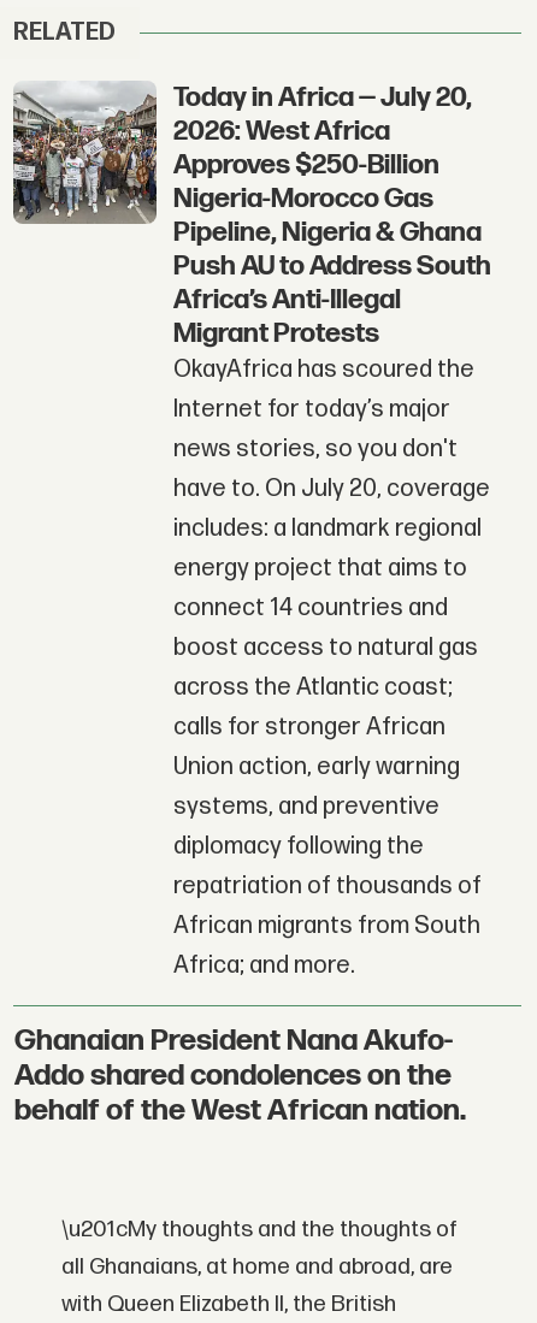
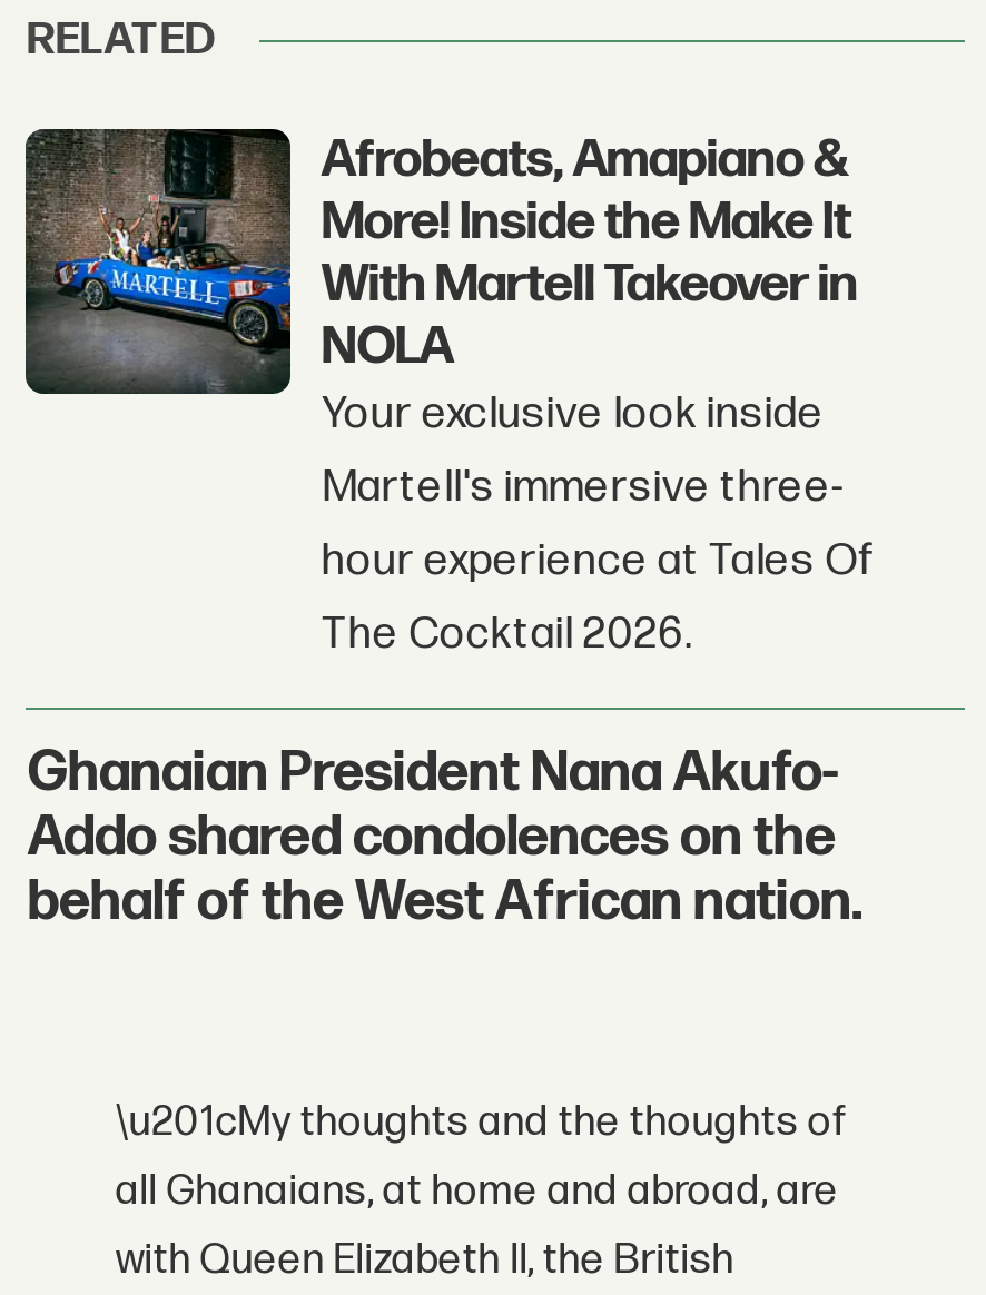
[12,81,491,980] [image] | Today in Africa — July 20, | 2026: West Africa | Approves $250-Billion | Nigeria-Morocco Gas | Pipeline, Nigeria & Ghana | Push AU to Address South | Africa’s Anti-Illegal | Migrant Protests | OkayAfrica has scoured the | Internet for today’s major | news stories, so you don't | have to. On July 20, coverage | includes: a landmark regional | energy project that aims to | connect 14 countries and | boost access to natural gas | across the Atlantic coast; | calls for stronger African | Union action, early warning | systems, and preventive | diplomacy following the | repatriation of thousands of | African migrants from South | Africa; and more. -> [23,127,876,661] [image] | Afrobeats, Amapiano & | More! Inside the Make It | With Martell Takeover in | NOLA | Your exclusive look inside | Martell's immersive three- | hour experience at Tales Of | The Cocktail 2026.

